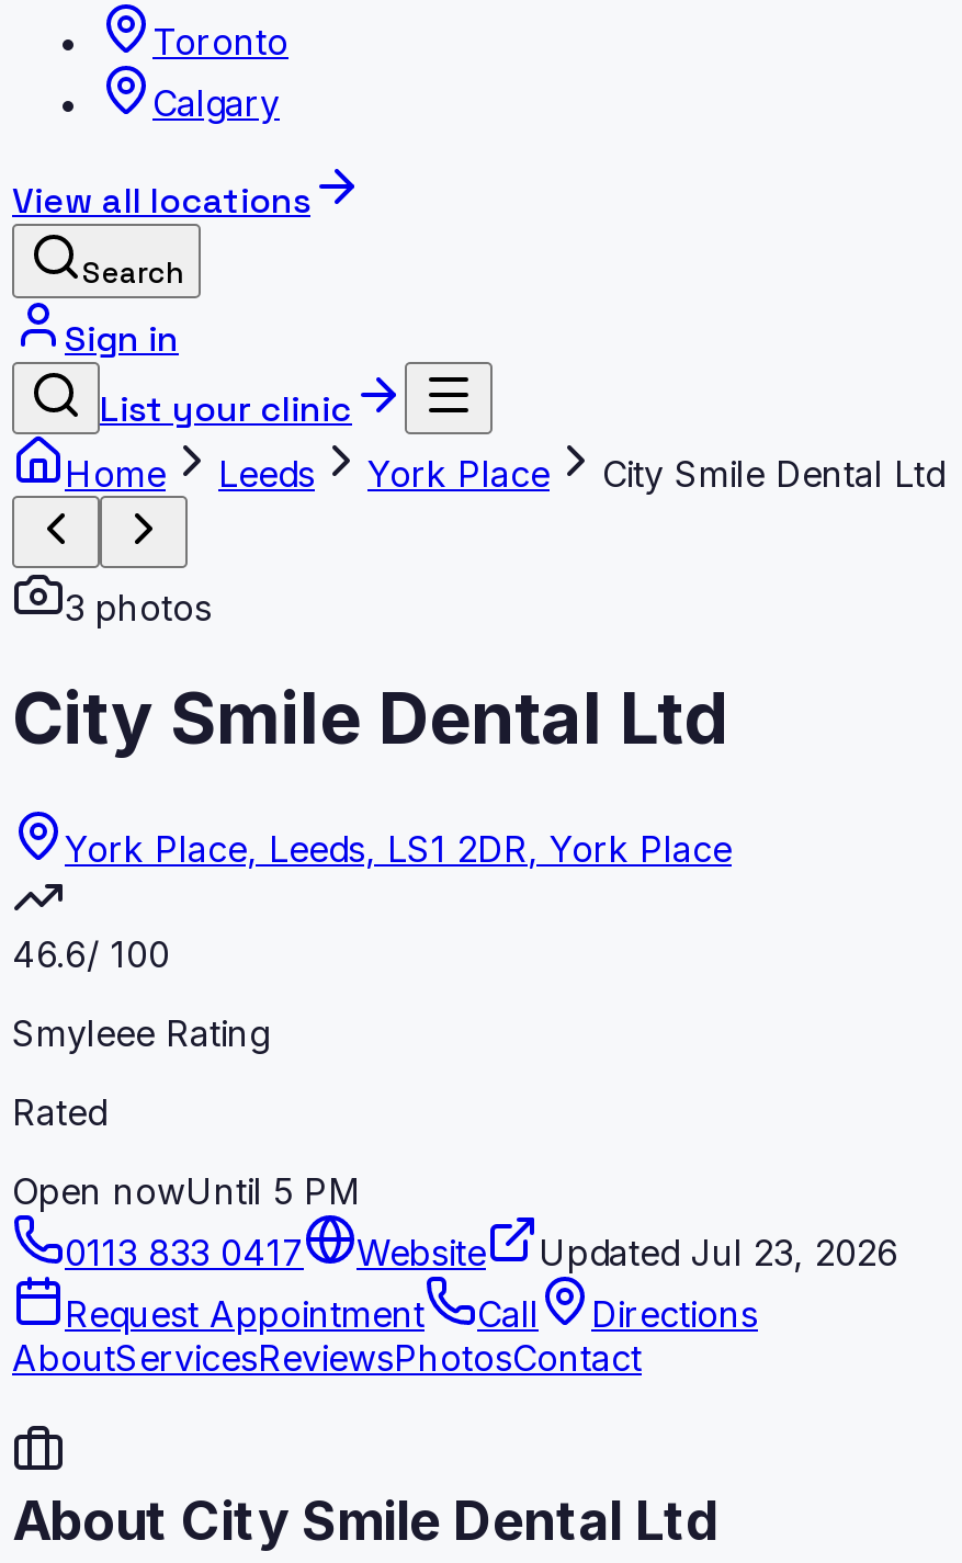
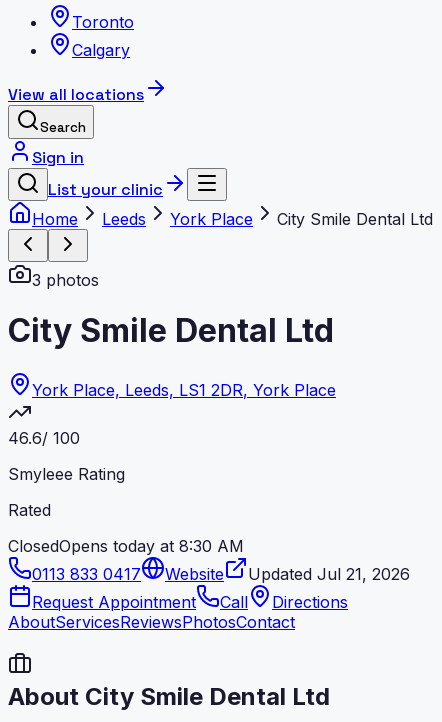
[12,1169,361,1213] Open nowUntil 5 PM -> [8,536,244,556] ClosedOpens today at 8:30 AM
[65,1230,898,1274] 0113 833 0417 Website Updated Jul 23, 2026 -> [32,564,410,584] 0113 833 0417 Website Updated Jul 21, 2026

